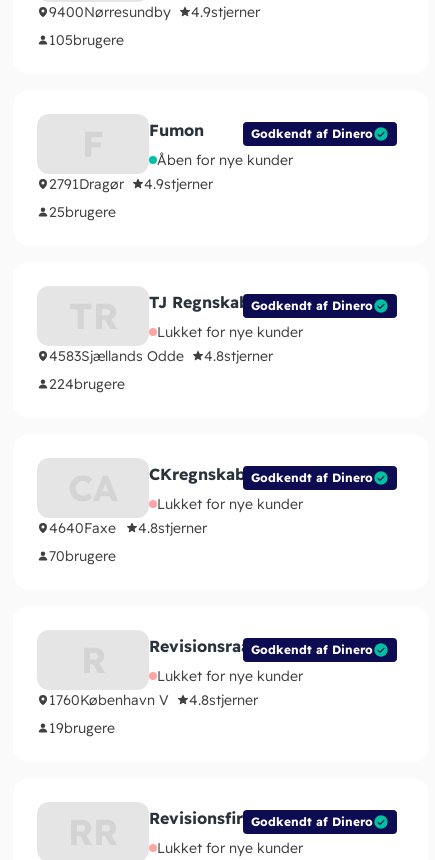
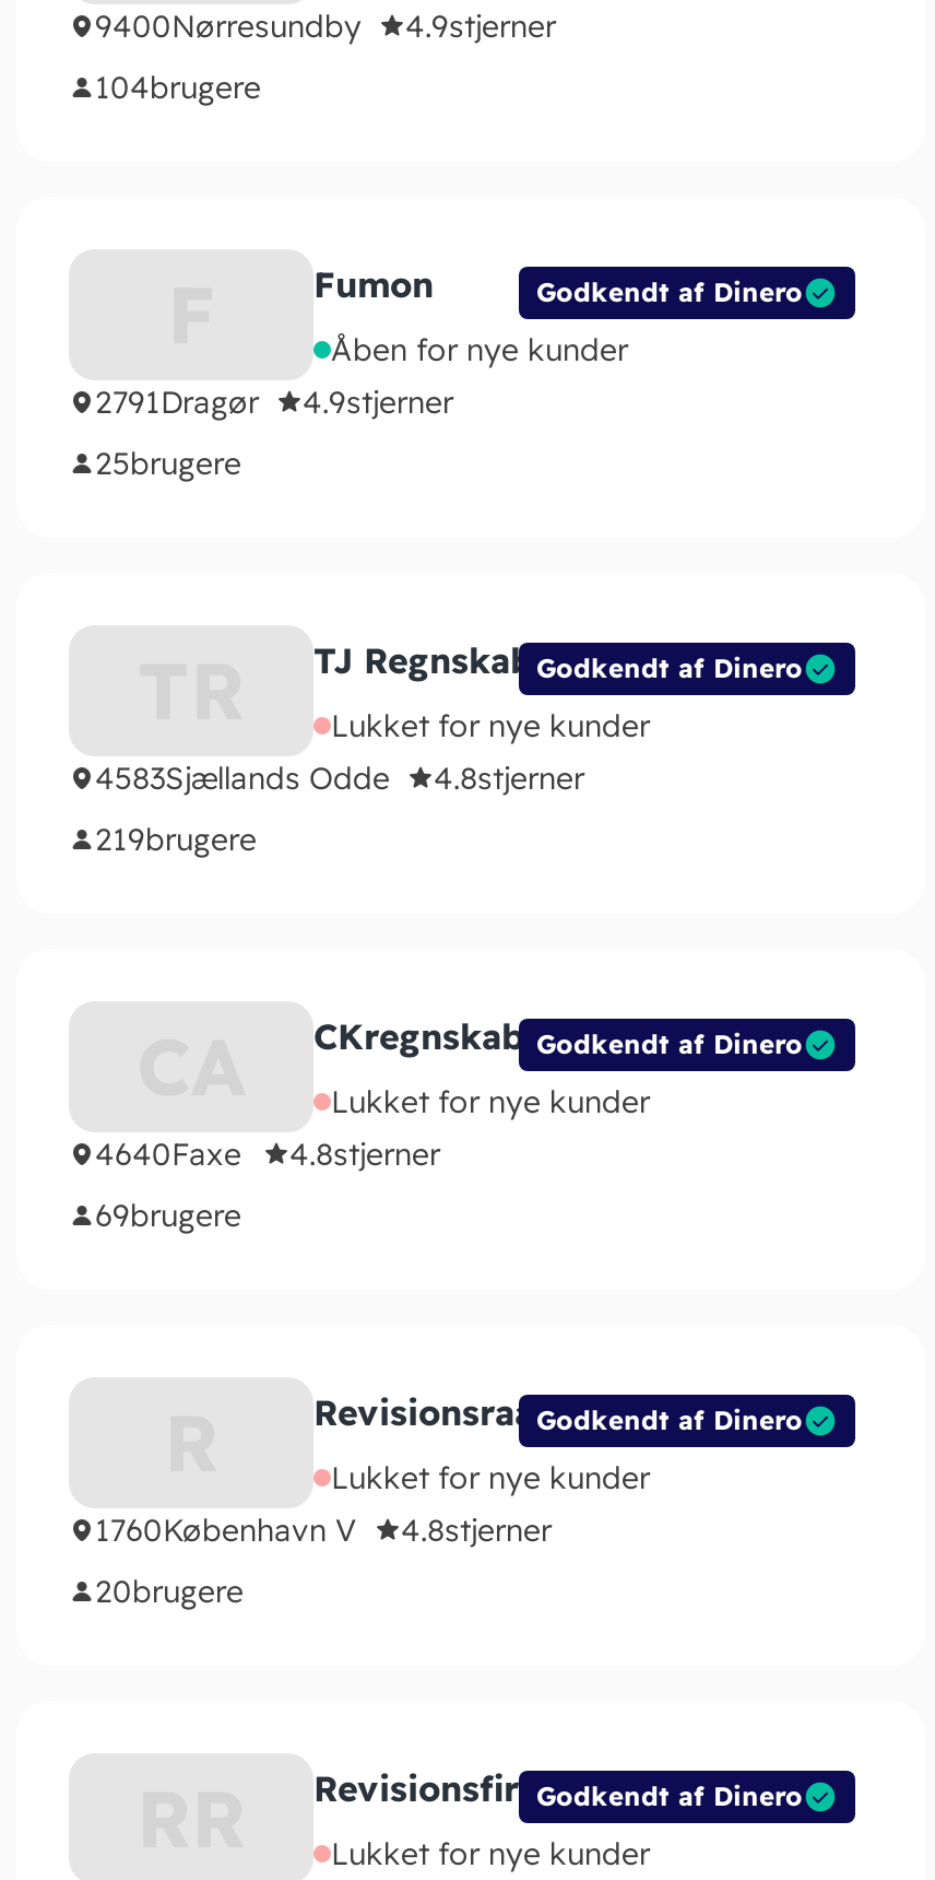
[49,31,124,49] 105brugere -> [95,68,261,108] 104brugere
[49,375,125,393] 224brugere -> [95,820,257,860] 219brugere
[49,547,116,565] 70brugere -> [95,1196,241,1236] 69brugere
[49,719,115,737] 19brugere -> [95,1572,244,1612] 20brugere

